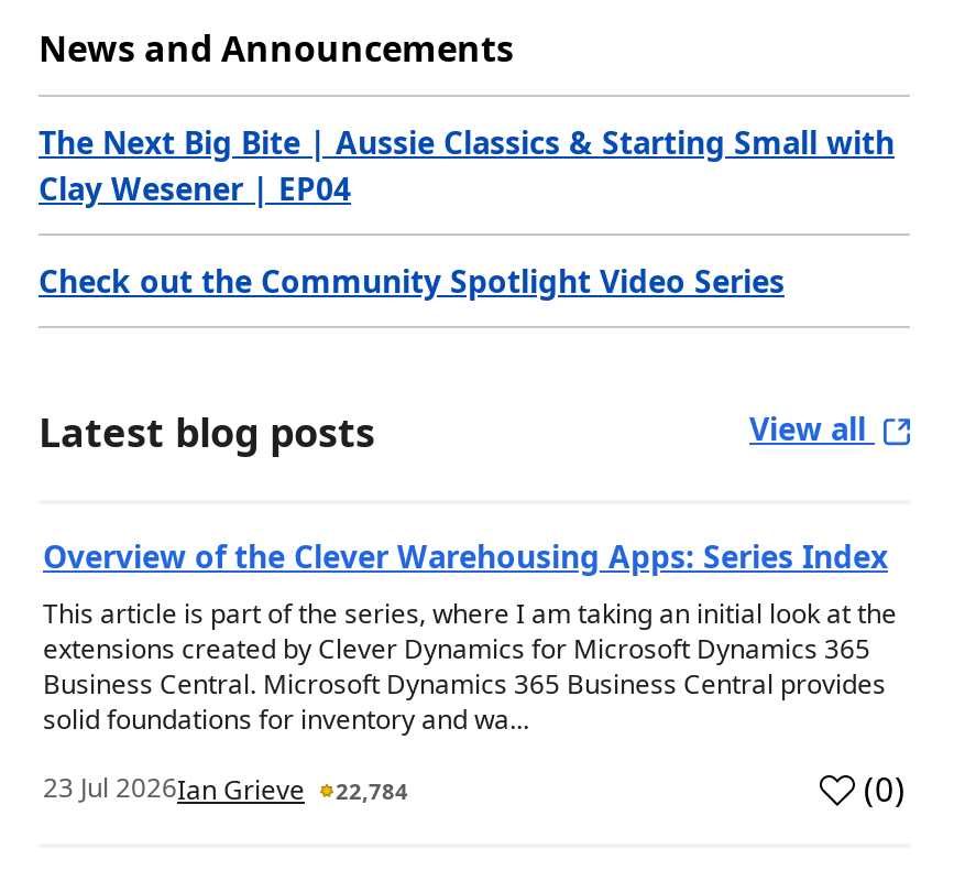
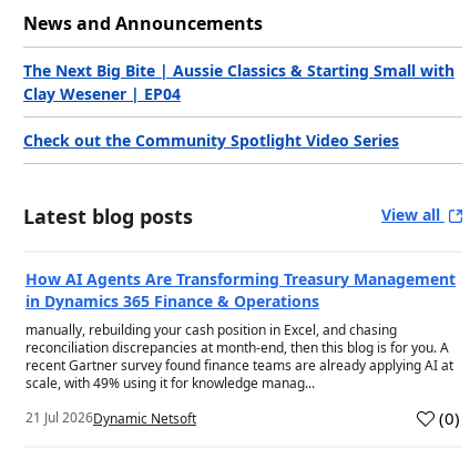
[43,535,897,738] Overview of the Clever Warehousing Apps: Series Index | This article is part of the series, where I am taking an initial look at the | extensions created by Clever Dynamics for Microsoft Dynamics 365 | Business Central. Microsoft Dynamics 365 Business Central provides | solid foundations for inventory and wa... -> [25,268,456,392] How AI Agents Are Transforming Treasury Management | in Dynamics 365 Finance & Operations | manually, rebuilding your cash position in Excel, and chasing | reconciliation discrepancies at month-end, then this blog is for you. A | recent Gartner survey found finance teams are already applying AI at | scale, with 49% using it for knowledge manag...
[43,769,408,808] 23 Jul 2026Ian Grieve | 22,784 -> [25,408,196,428] 21 Jul 2026Dynamic Netsoft

